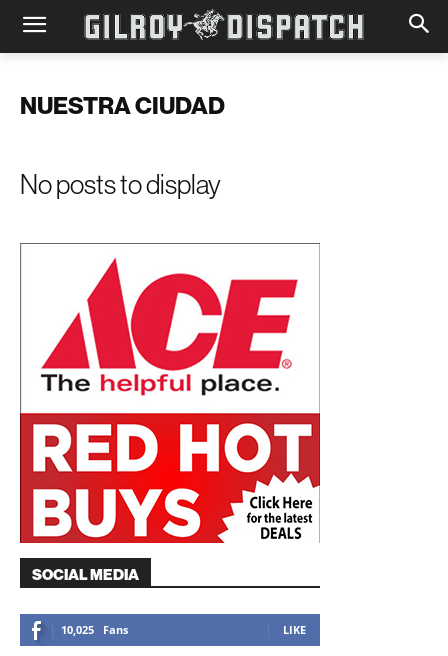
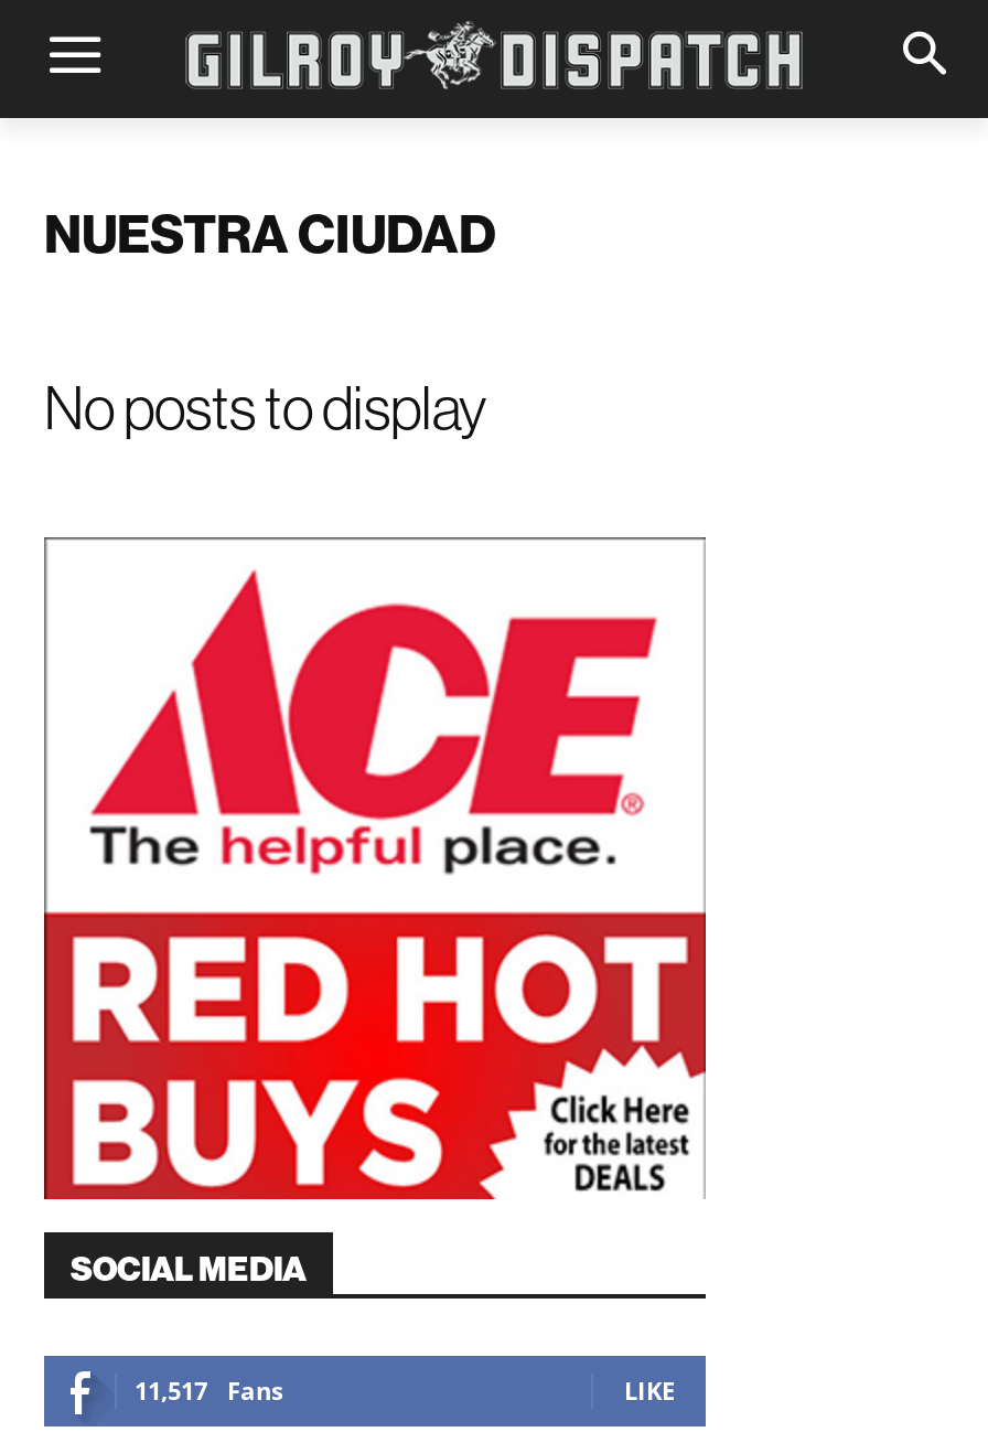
[61,622,128,637] 10,025 Fans -> [135,1374,282,1407] 11,517 Fans

